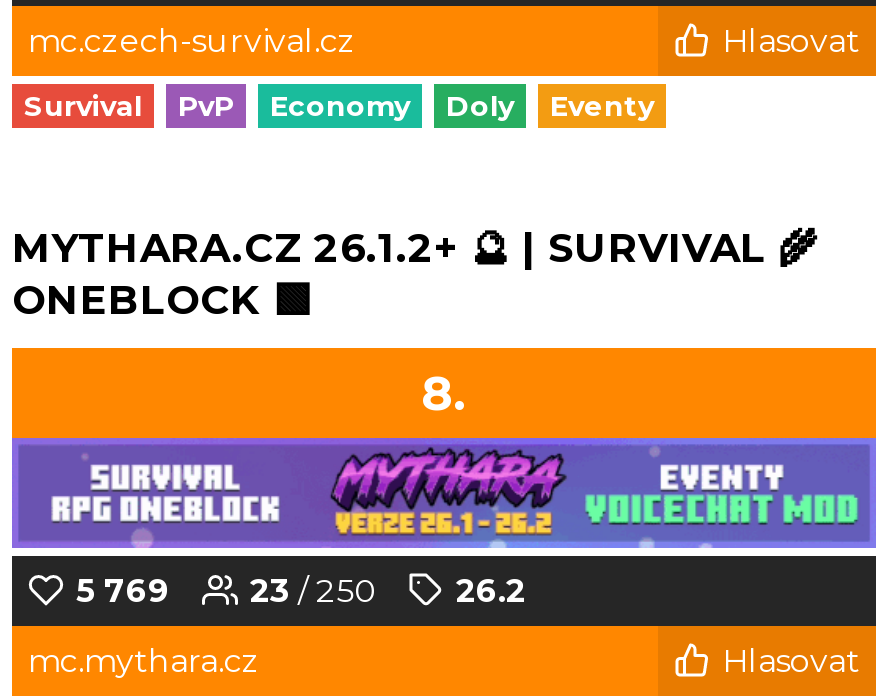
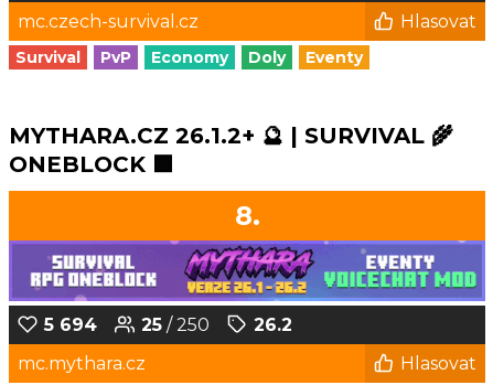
[76,572,170,610] 5 769 -> [44,314,97,335] 5 694
[250,572,376,610] 23 / 250 -> [141,314,210,335] 25 / 250

